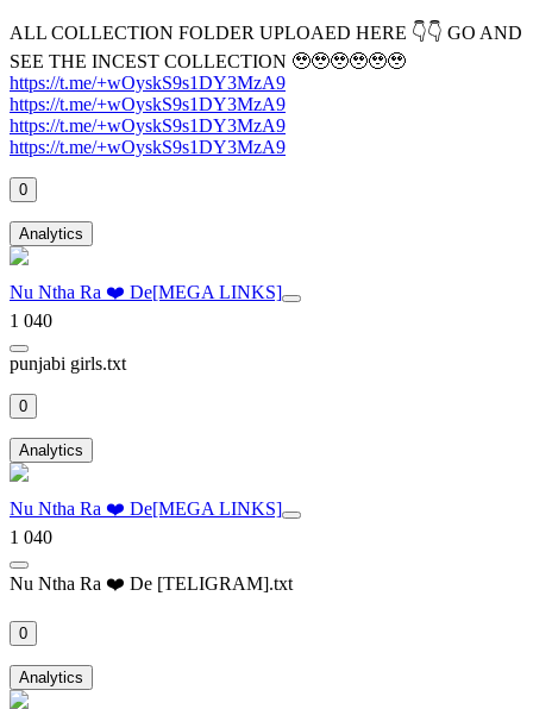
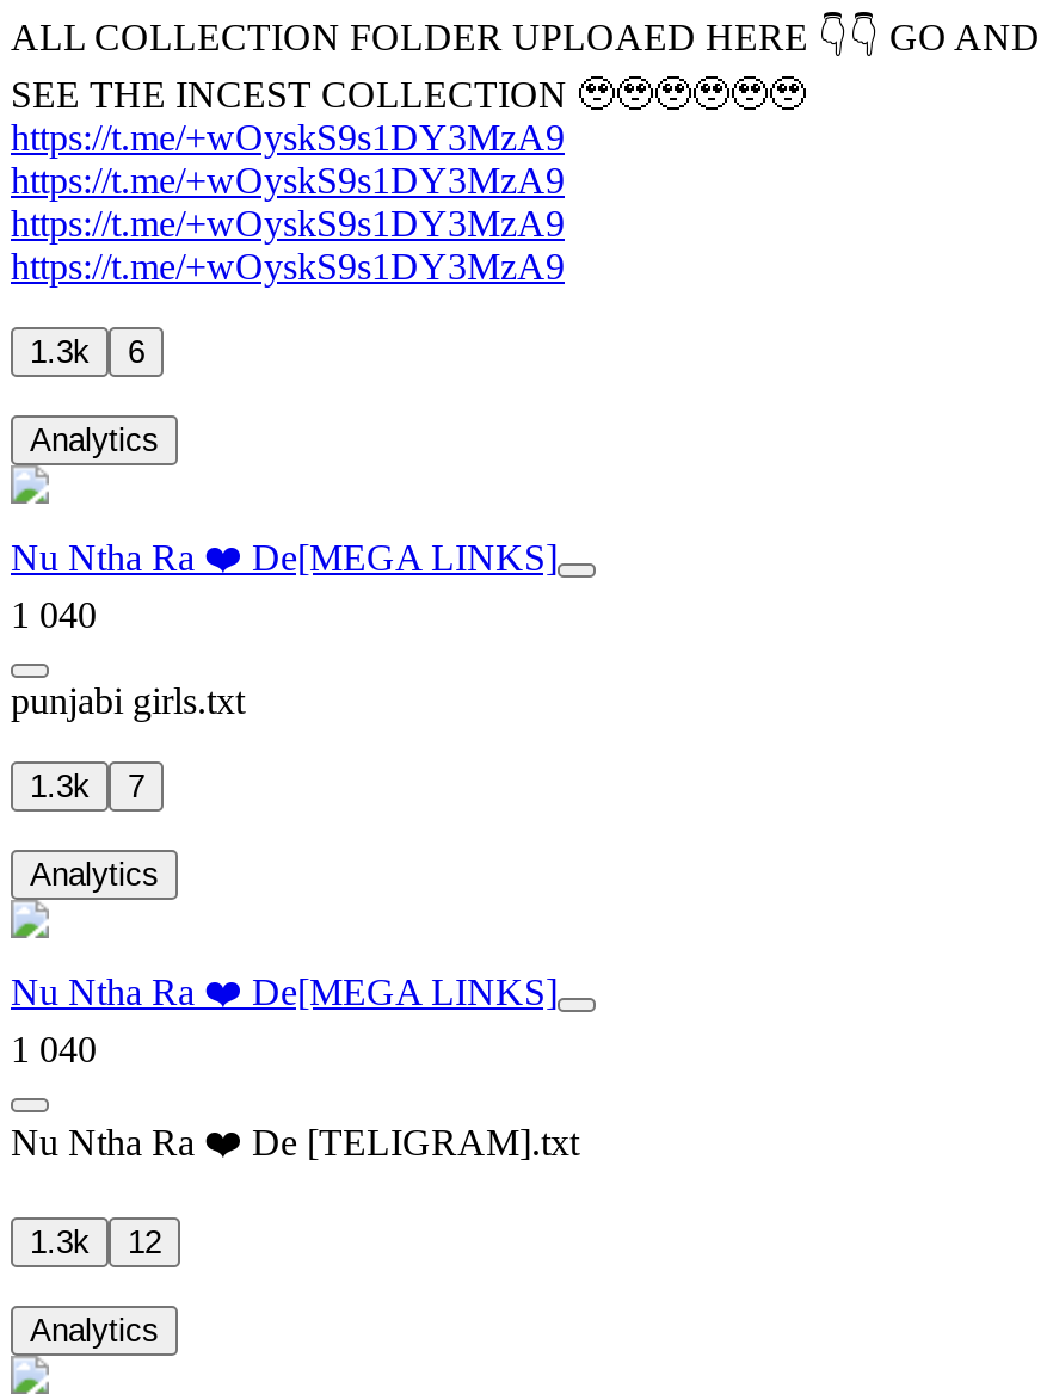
[19,181,27,199] 0 -> [30,334,144,370] 1.3k | 6
[19,397,27,415] 0 -> [30,768,144,804] 1.3k | 7
[19,624,27,642] 0 -> [30,1224,161,1260] 1.3k | 12

